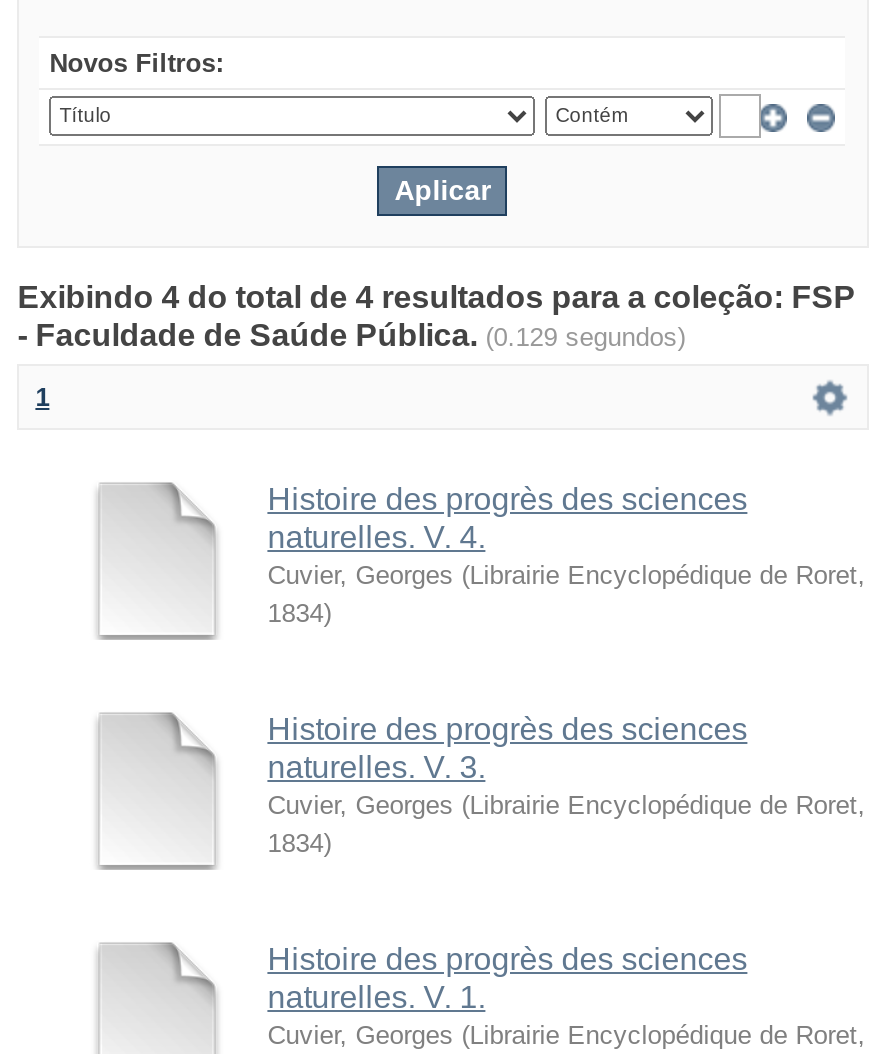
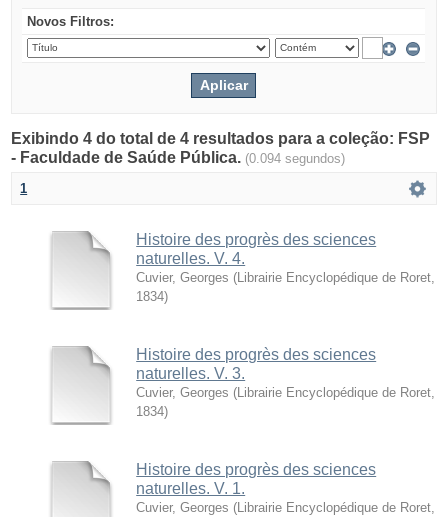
[17,318,685,352] - Faculdade de Saúde Pública. (0.129 segundos) -> [11,149,345,166] - Faculdade de Saúde Pública. (0.094 segundos)

